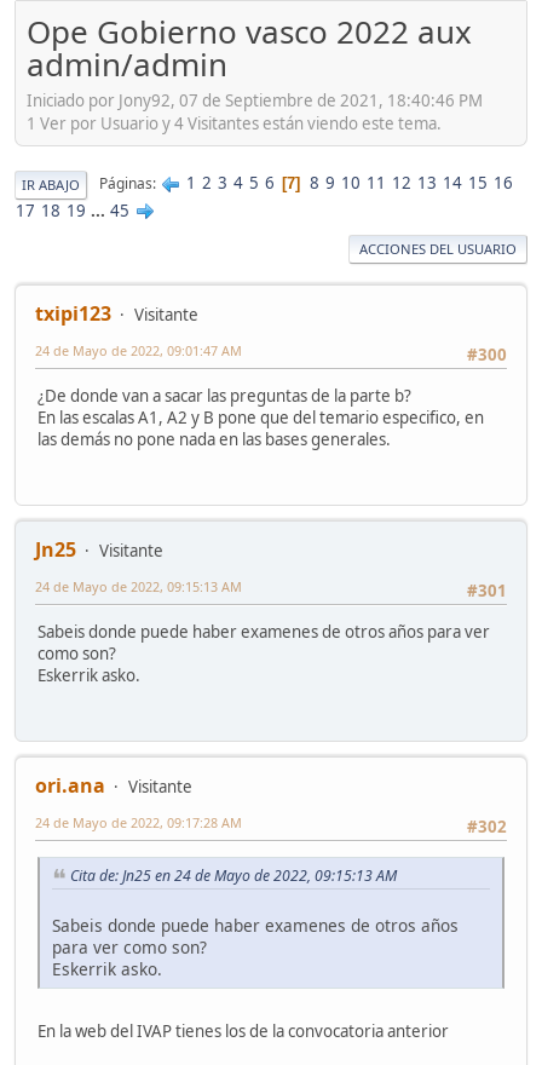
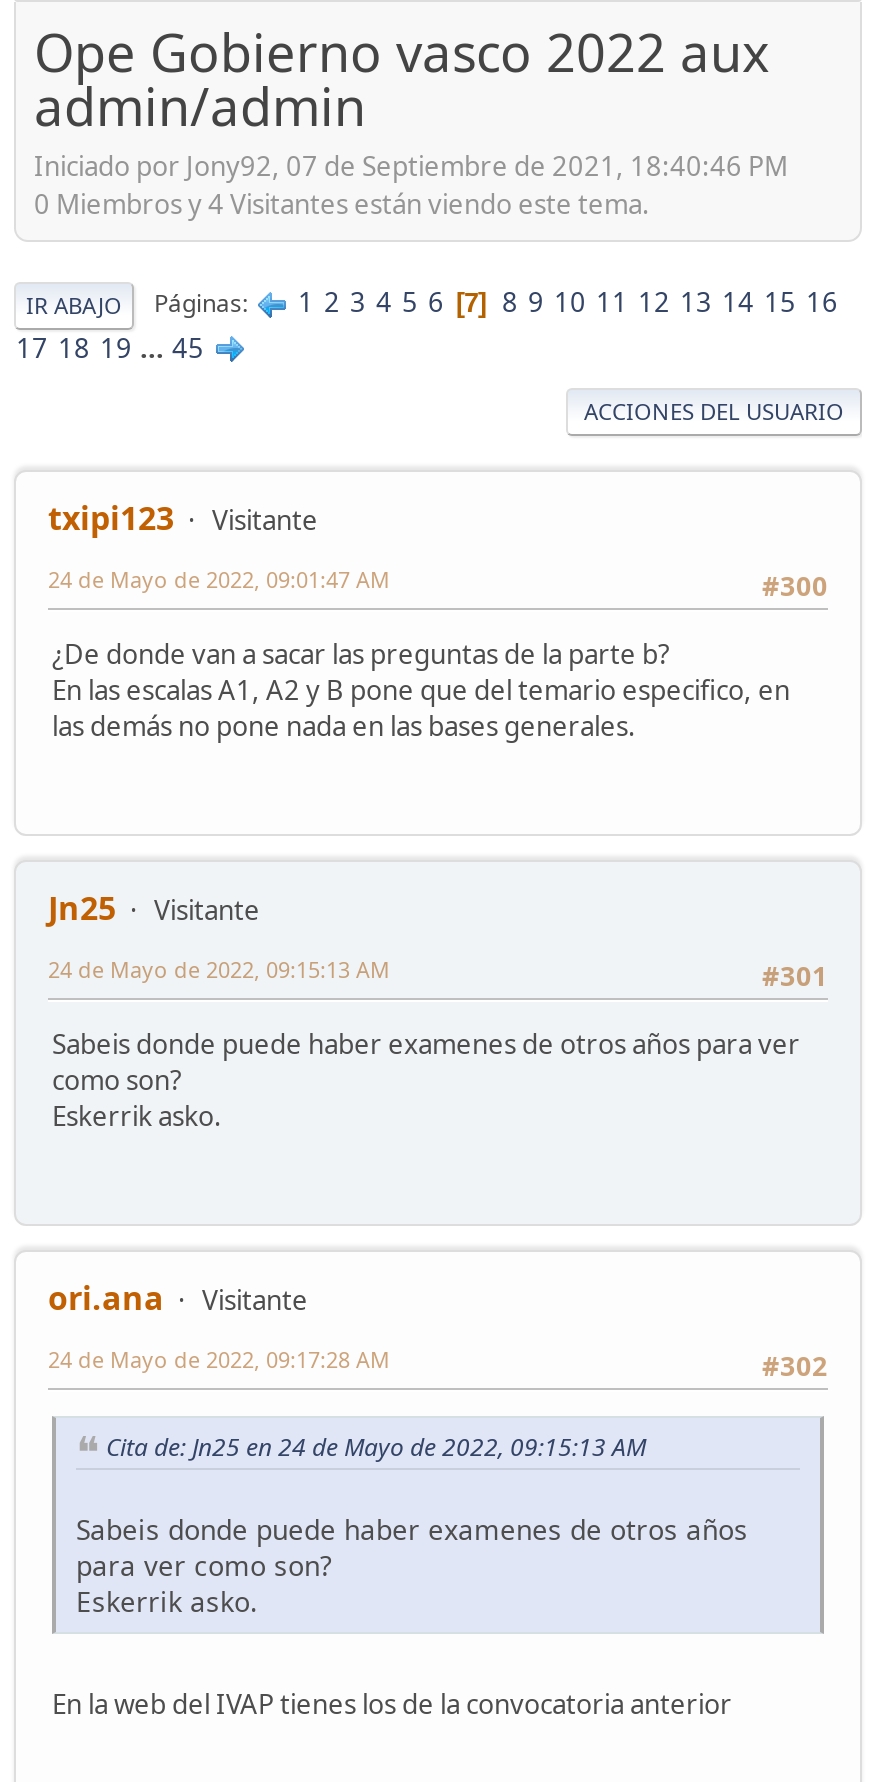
[27,112,442,134] 1 Ver por Usuario y 4 Visitantes están viendo este tema. -> [34,185,650,221] 0 Miembros y 4 Visitantes están viendo este tema.

